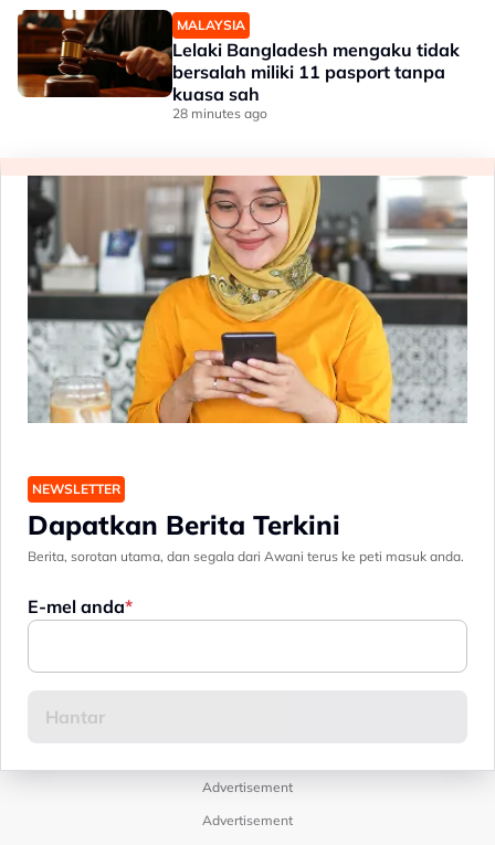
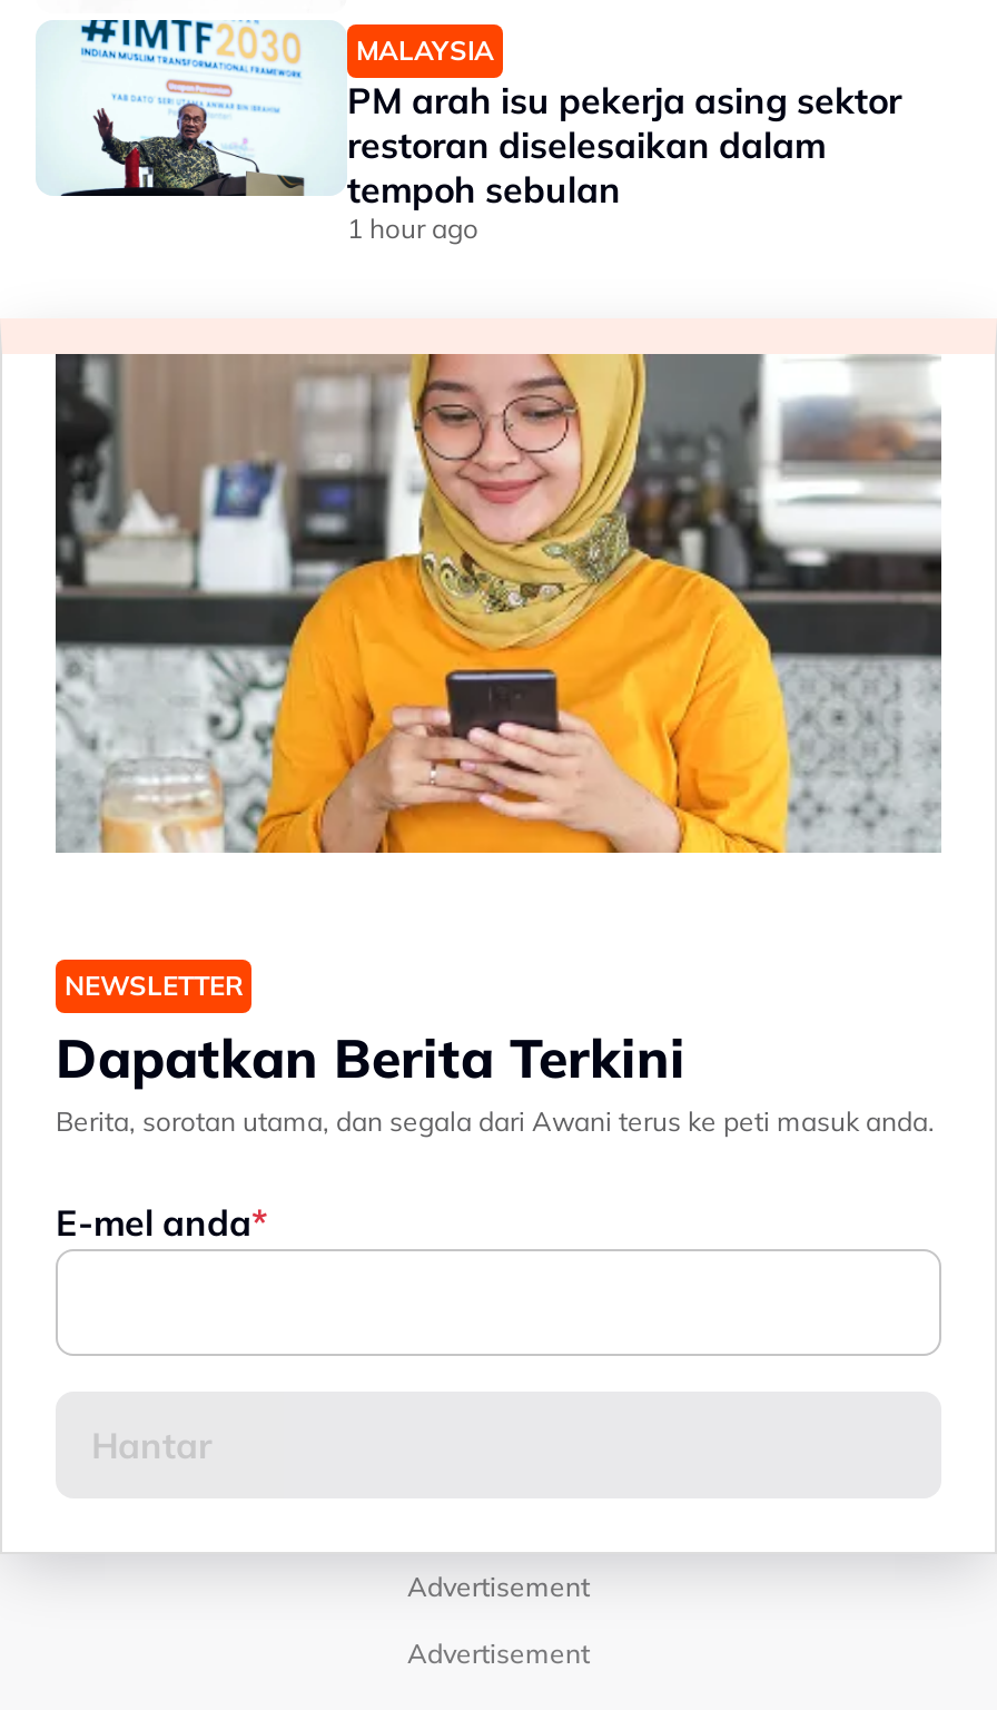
[17,9,460,122] [image] | Lelaki Bangladesh mengaku tidak | bersalah miliki 11 pasport tanpa | kuasa sah | 28 minutes ago -> [36,18,901,245] [image] | PM arah isu pekerja asing sektor | restoran diselesaikan dalam | tempoh sebulan | 1 hour ago

